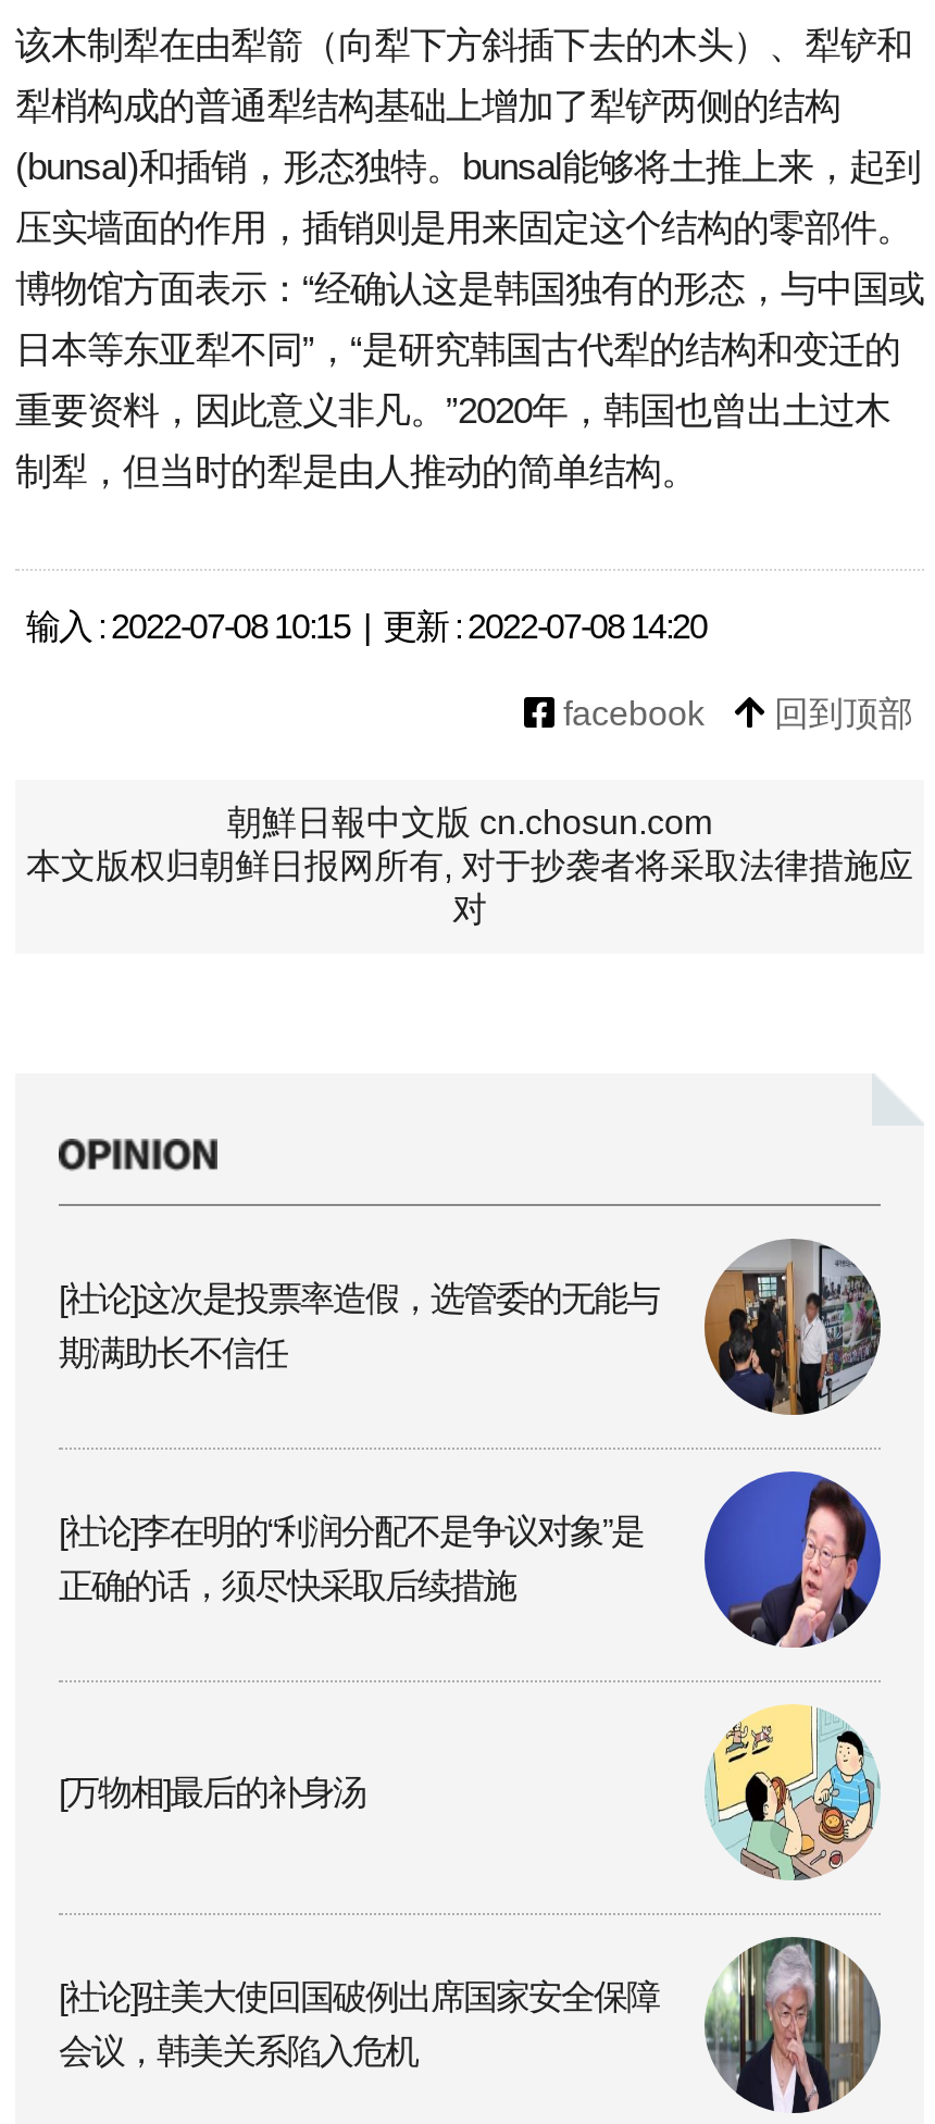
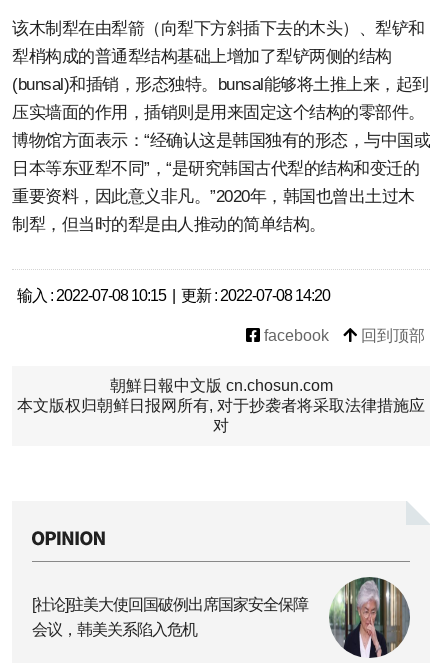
[59,1239,878,1415] [image] | [社论]这次是投票率造假，选管委的无能与 | 期满助长不信任 -> none
[59,1469,883,1650] [image] | [社论]李在明的“利润分配不是争议对象”是 | 正确的话，须尽快采取后续措施 -> none
[705,1702,881,1883] [image] -> none
[59,1774,365,1811] [万物相]最后的补身汤 -> none

